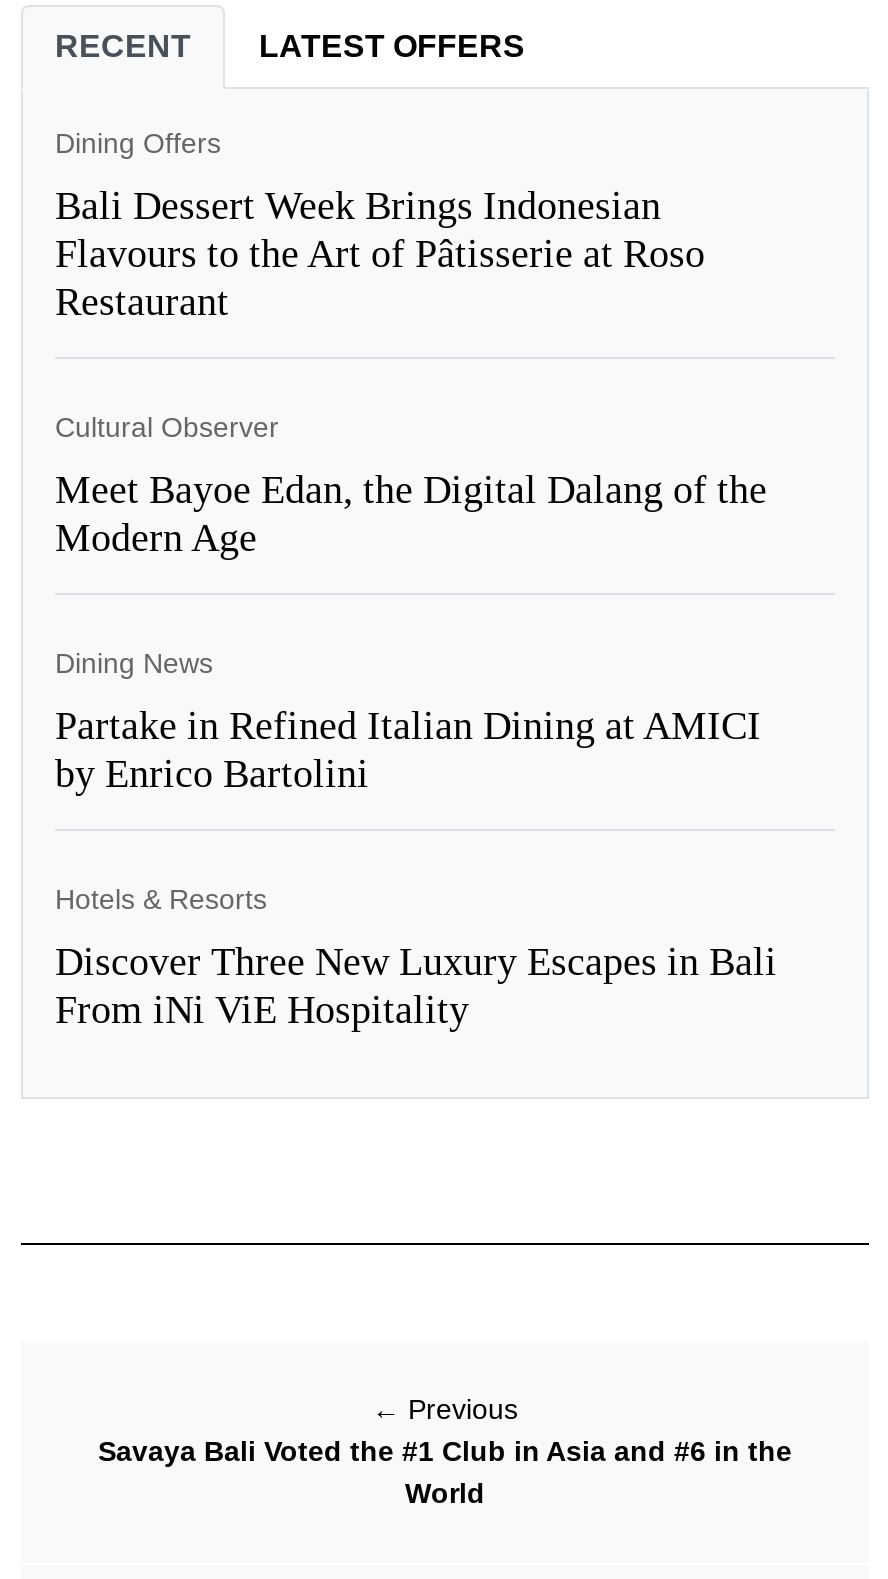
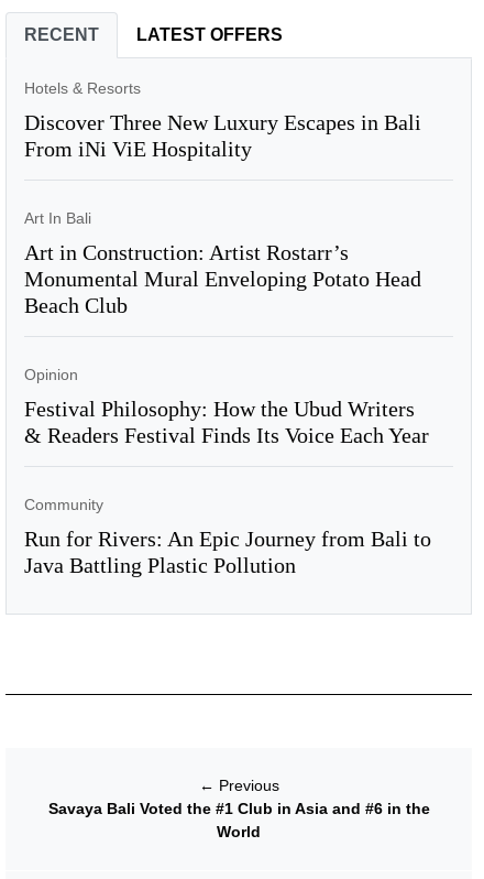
[55,127,767,795] Dining Offers | Bali Dessert Week Brings Indonesian | Flavours to the Art of Pâtisserie at Roso | Restaurant | Cultural Observer | Meet Bayoe Edan, the Digital Dalang of the | Modern Age | Dining News | Partake in Refined Italian Dining at AMICI | by Enrico Bartolini -> none
moved [55,883,777,1031] -> [24,79,421,161]: Hotels & Resorts | Discover Three New Luxury Escapes in Bali | From iNi ViE Hospitality
none -> [24,209,431,577] Art In Bali | Art in Construction: Artist Rostarr’s | Monumental Mural Enveloping Potato Head | Beach Club | Opinion | Festival Philosophy: How the Ubud Writers | & Readers Festival Finds Its Voice Each Year | Community | Run for Rivers: An Epic Journey from Bali to | Java Battling Plastic Pollution

